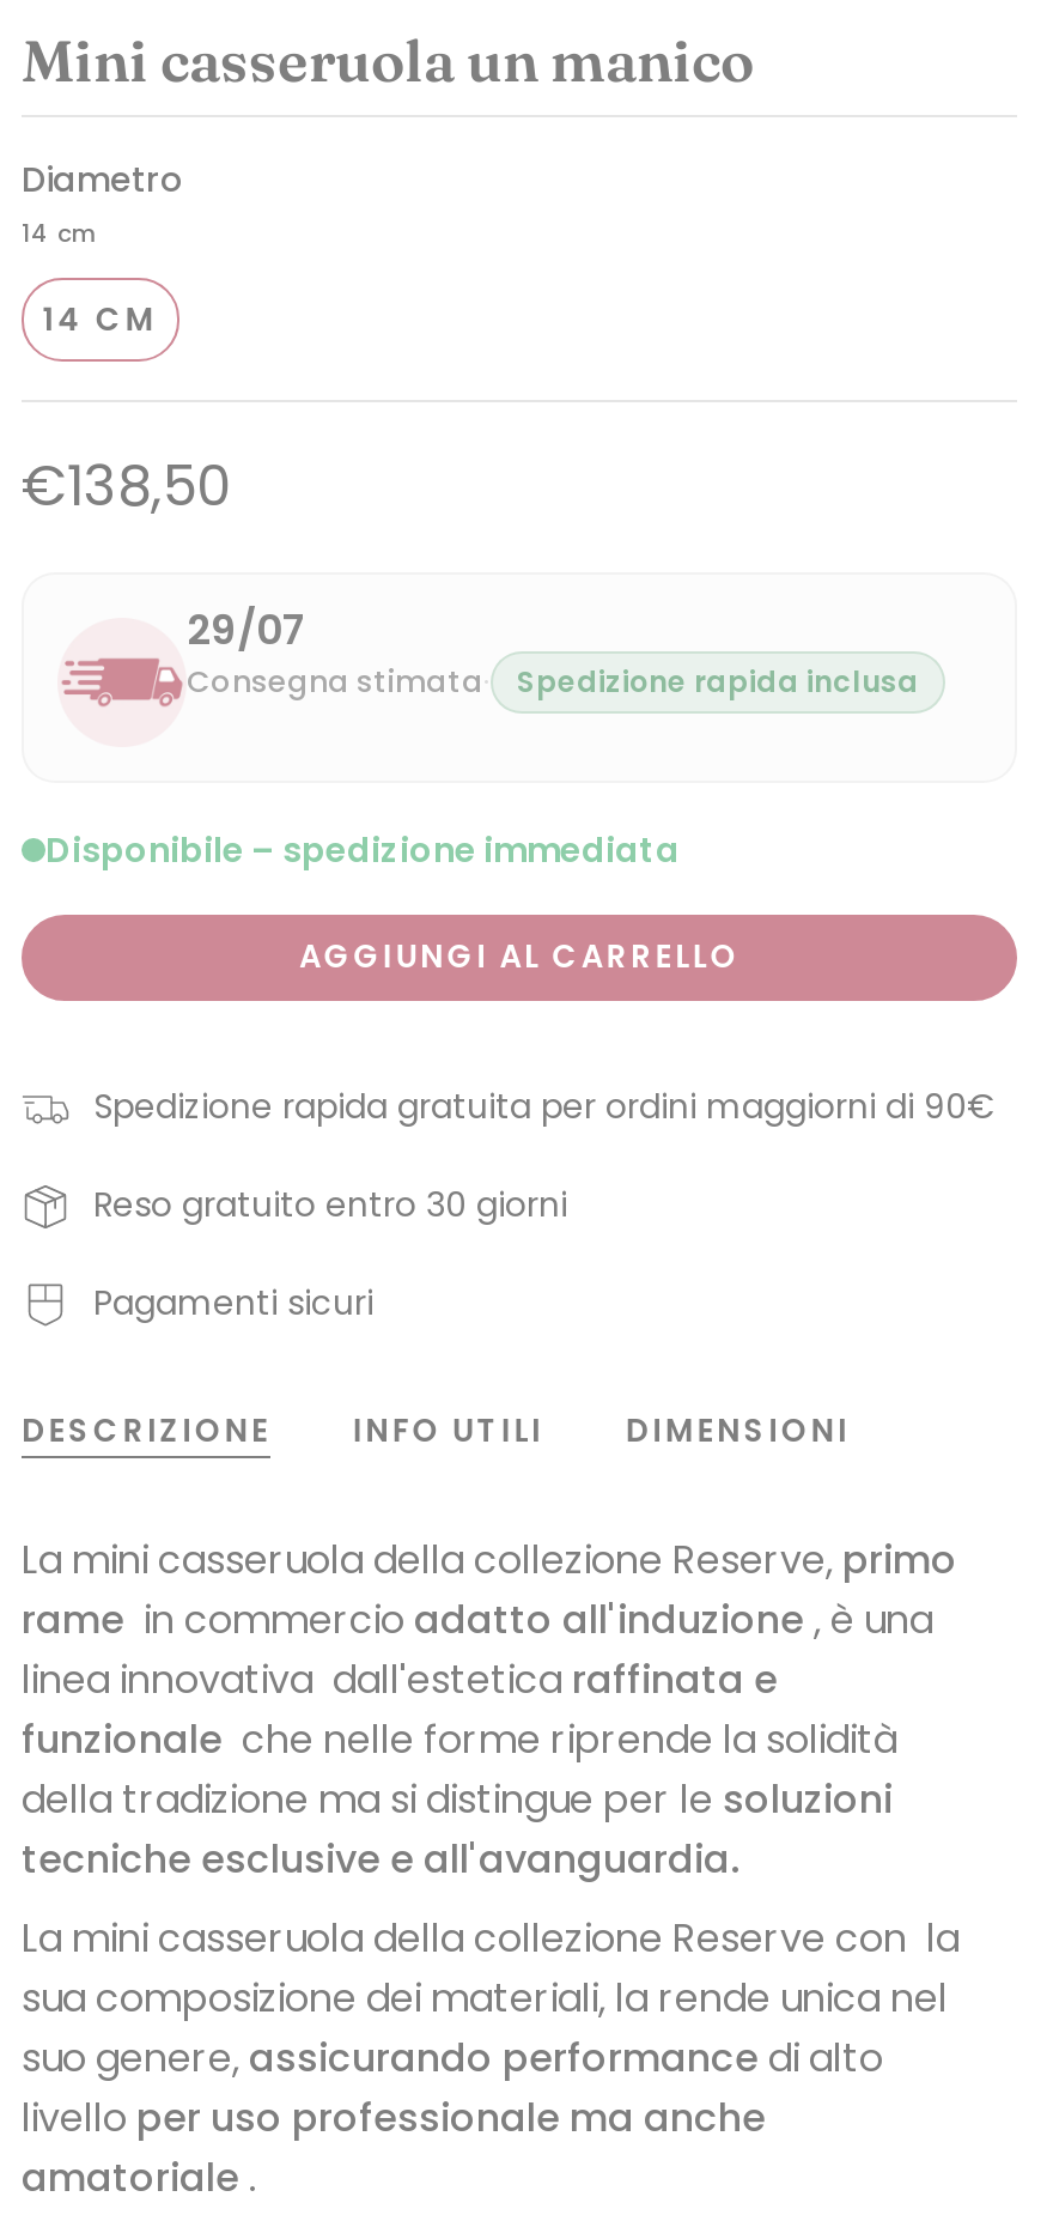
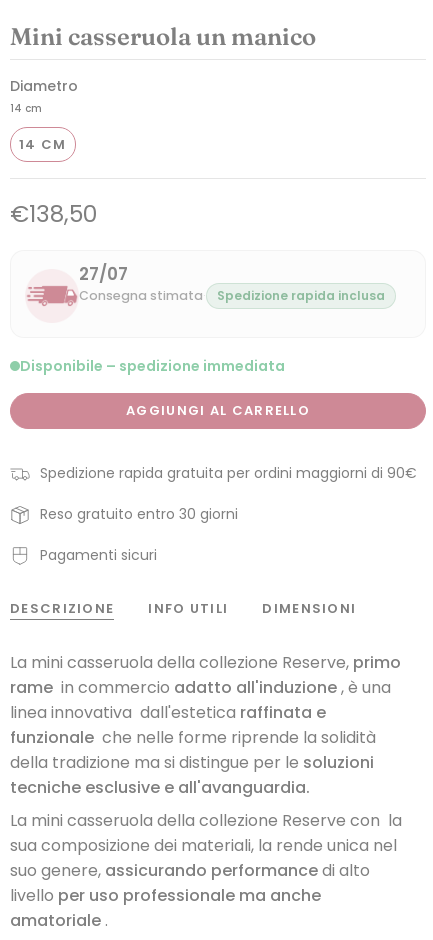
[187,601,306,658] 29/07 -> [79,262,128,286] 27/07

